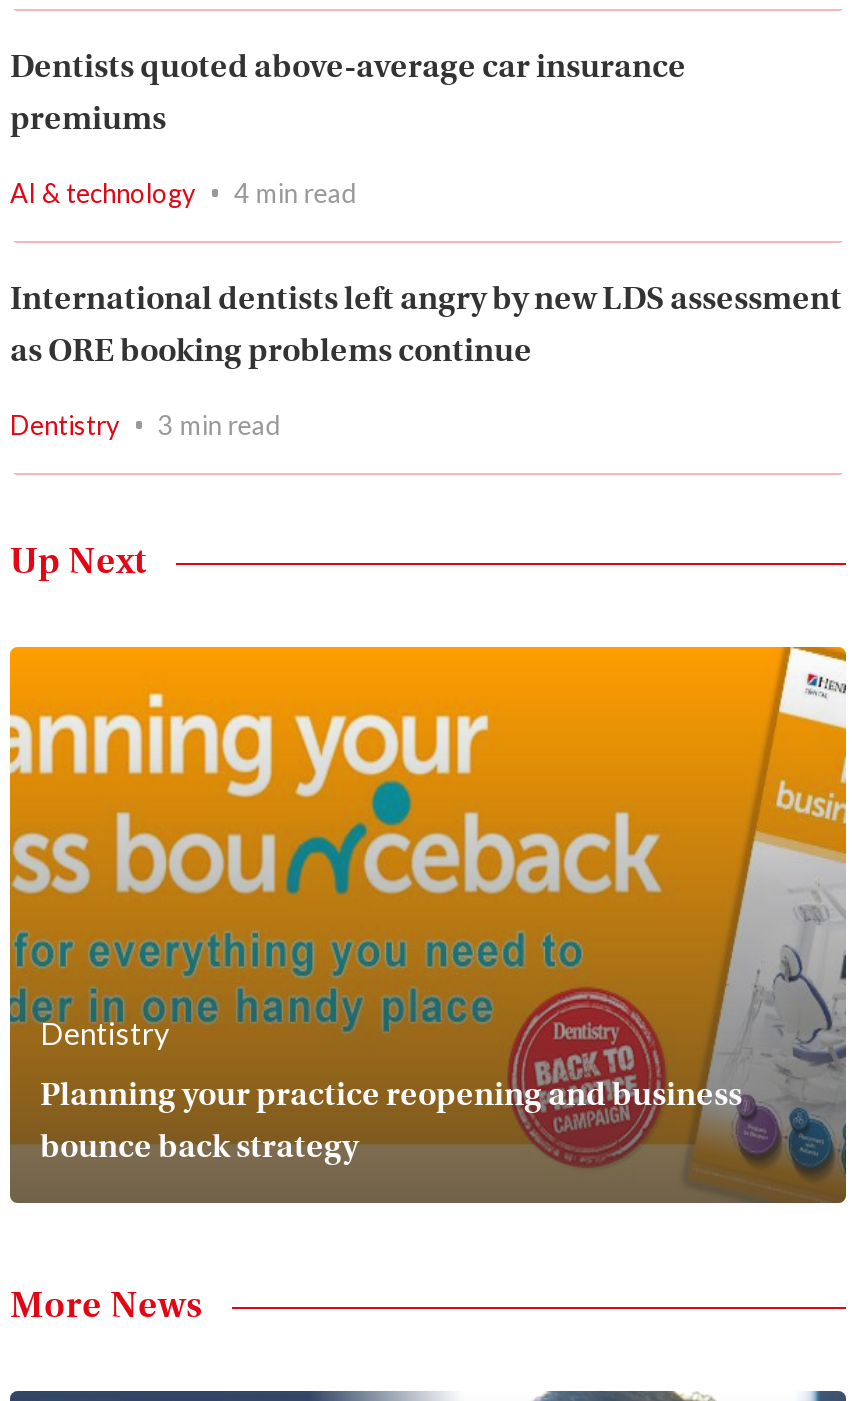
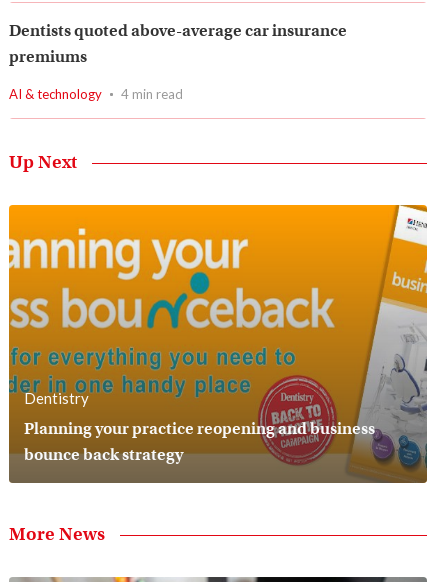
[10,280,842,442] International dentists left angry by new LDS assessment | as ORE booking problems continue | Dentistry | 3 min read -> none

